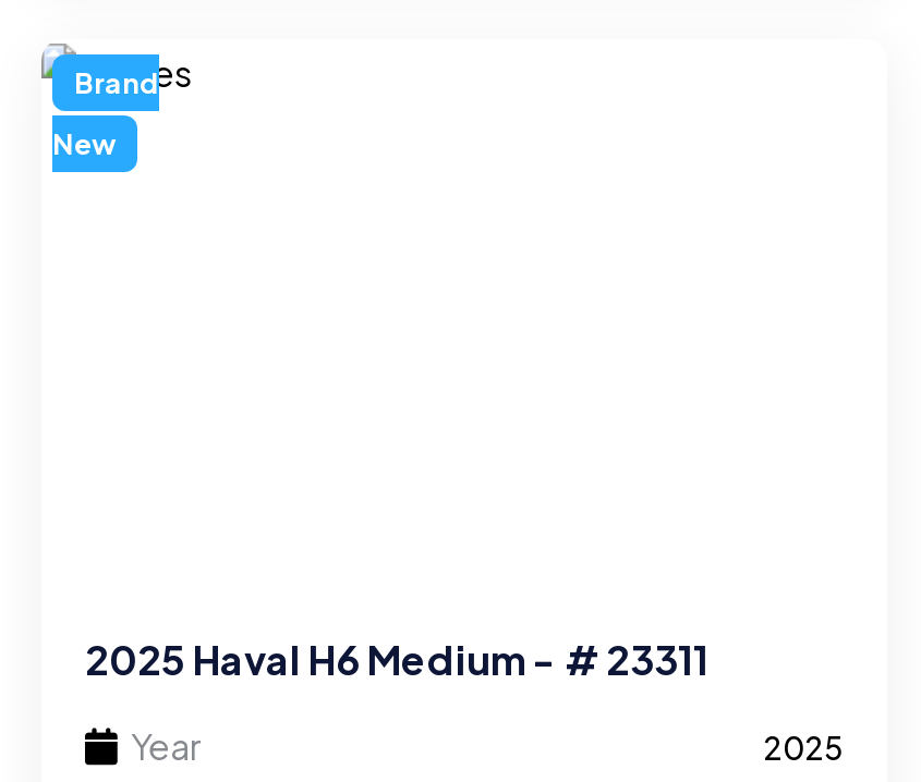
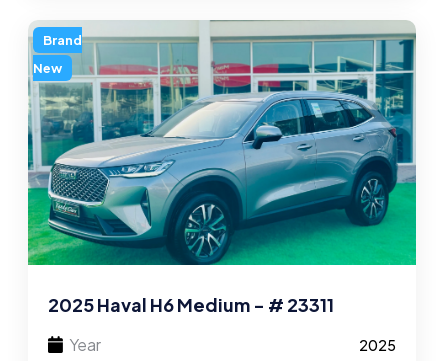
none -> [27,19,417,266] [image]

